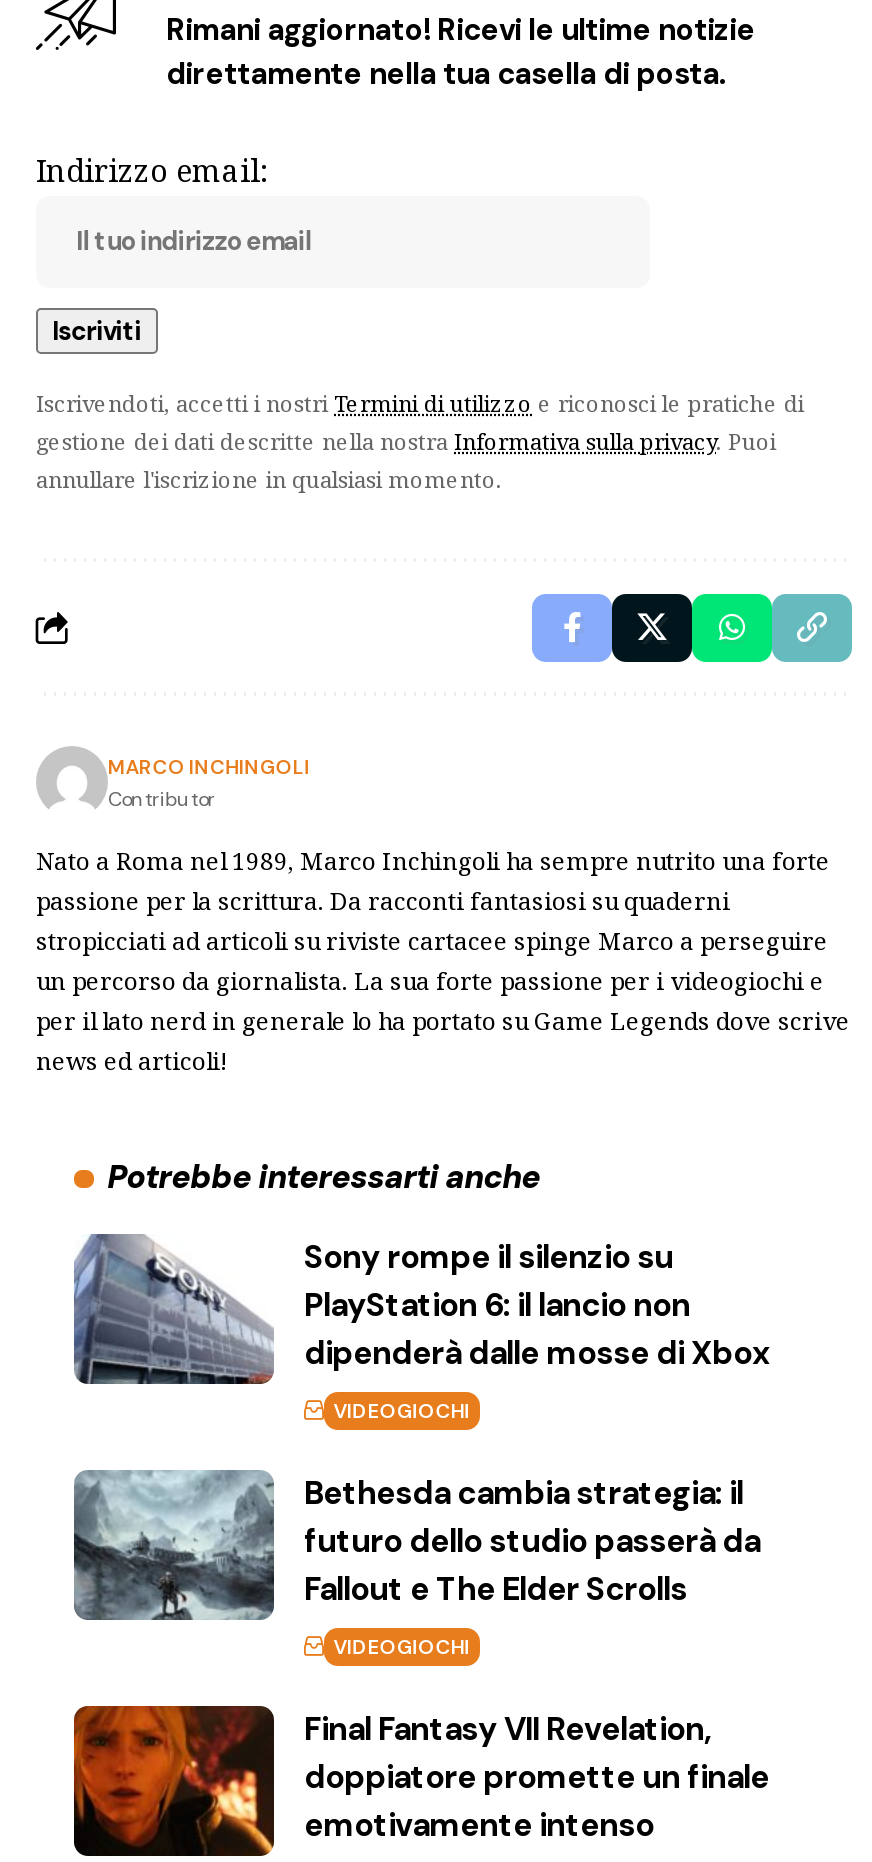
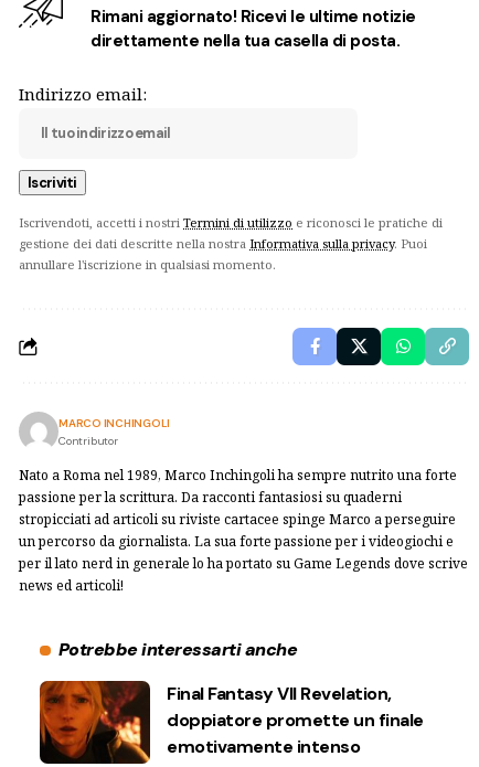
[72,1232,769,1660] [image] | Sony rompe il silenzio su | PlayStation 6: il lancio non | dipenderà dalle mosse di Xbox | VIDEOGIOCHI | Bethesda cambia strategia: il | futuro dello studio passerà da | Fallout e The Elder Scrolls | VIDEOGIOCHI -> none
[72,1468,276,1622] [image] -> none

